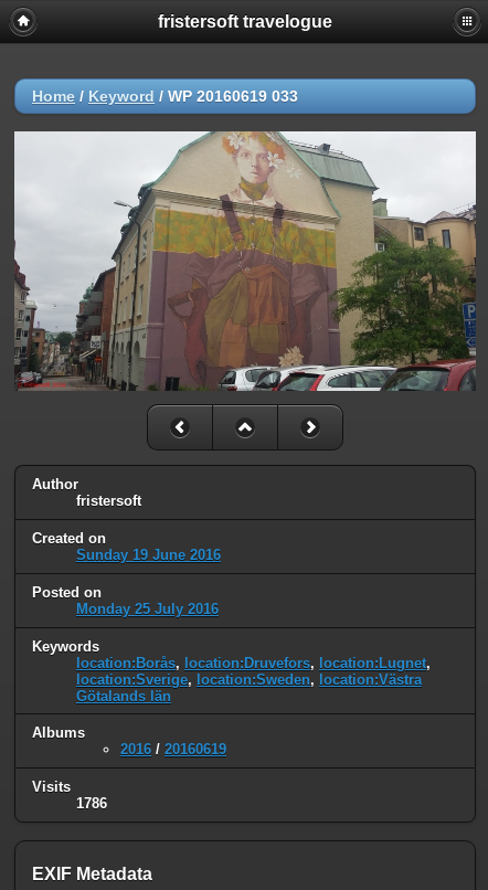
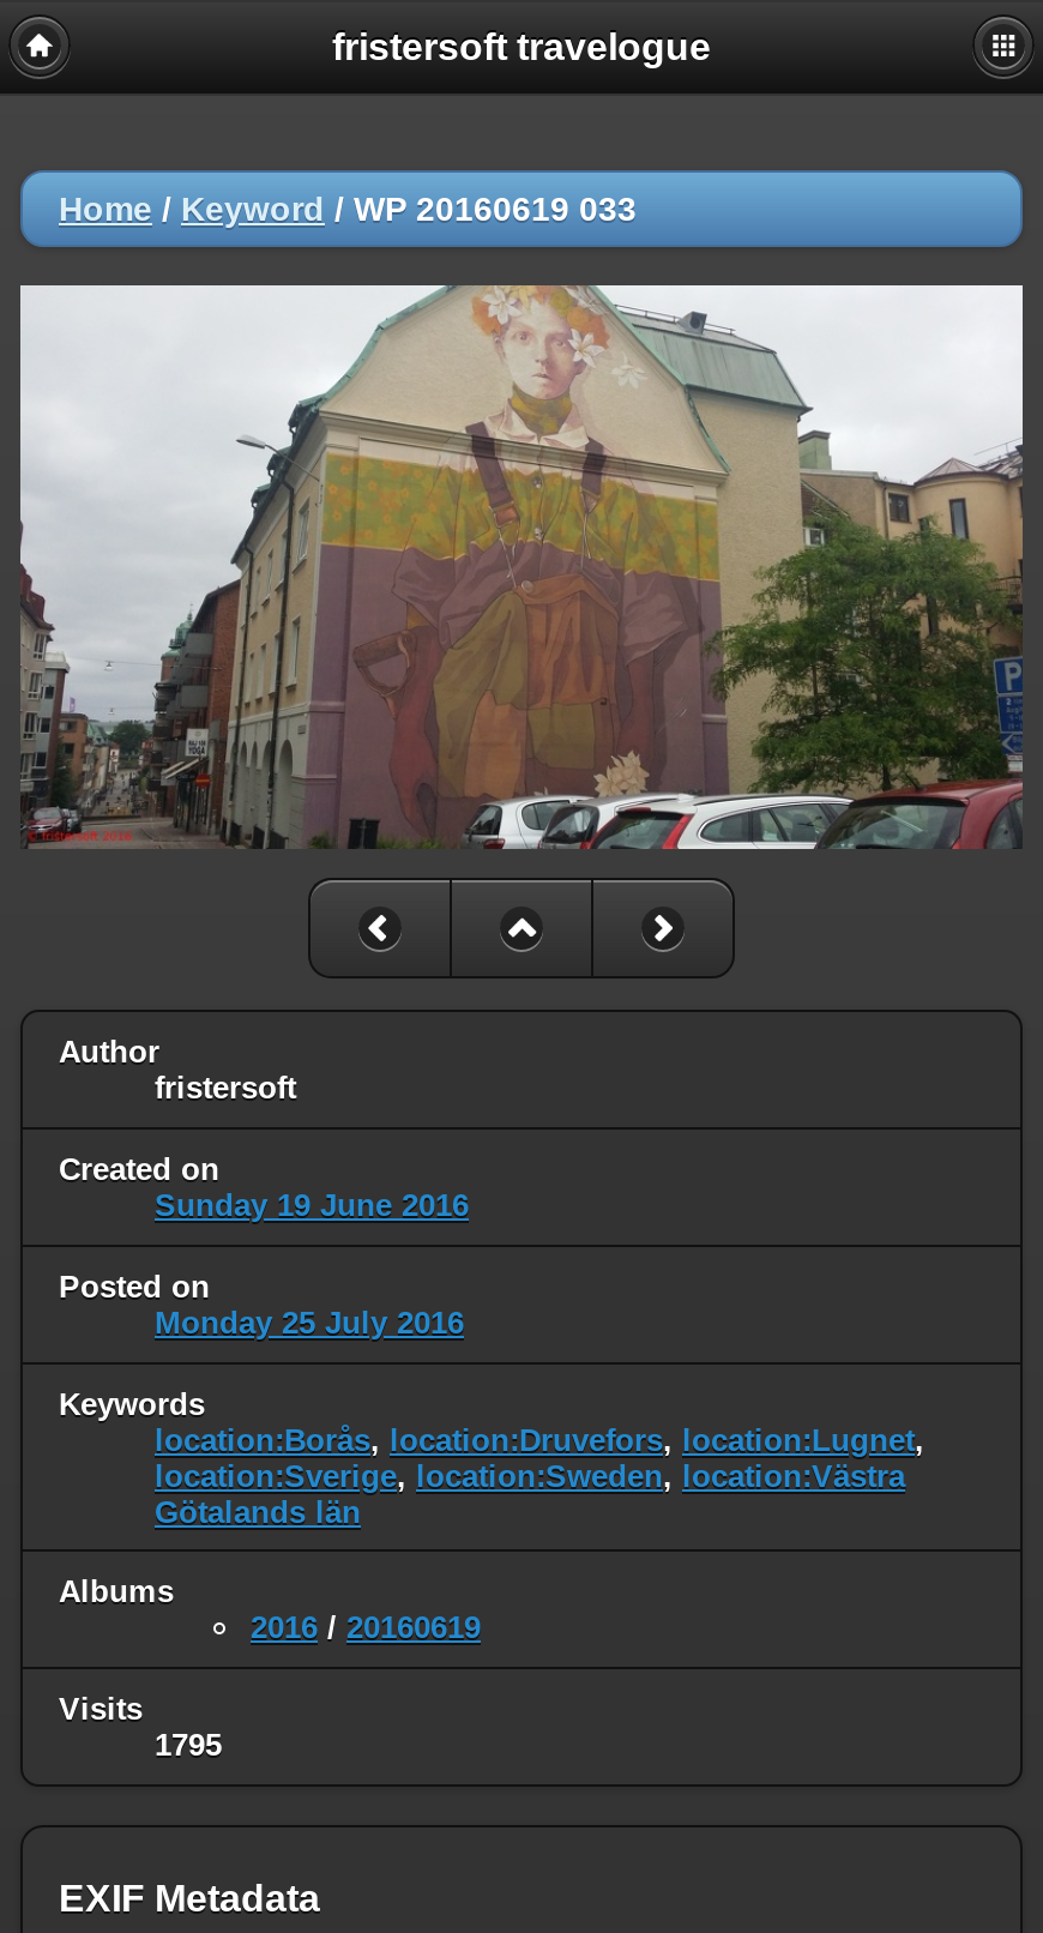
[76,795,107,812] 1786 -> [155,1727,222,1763] 1795

